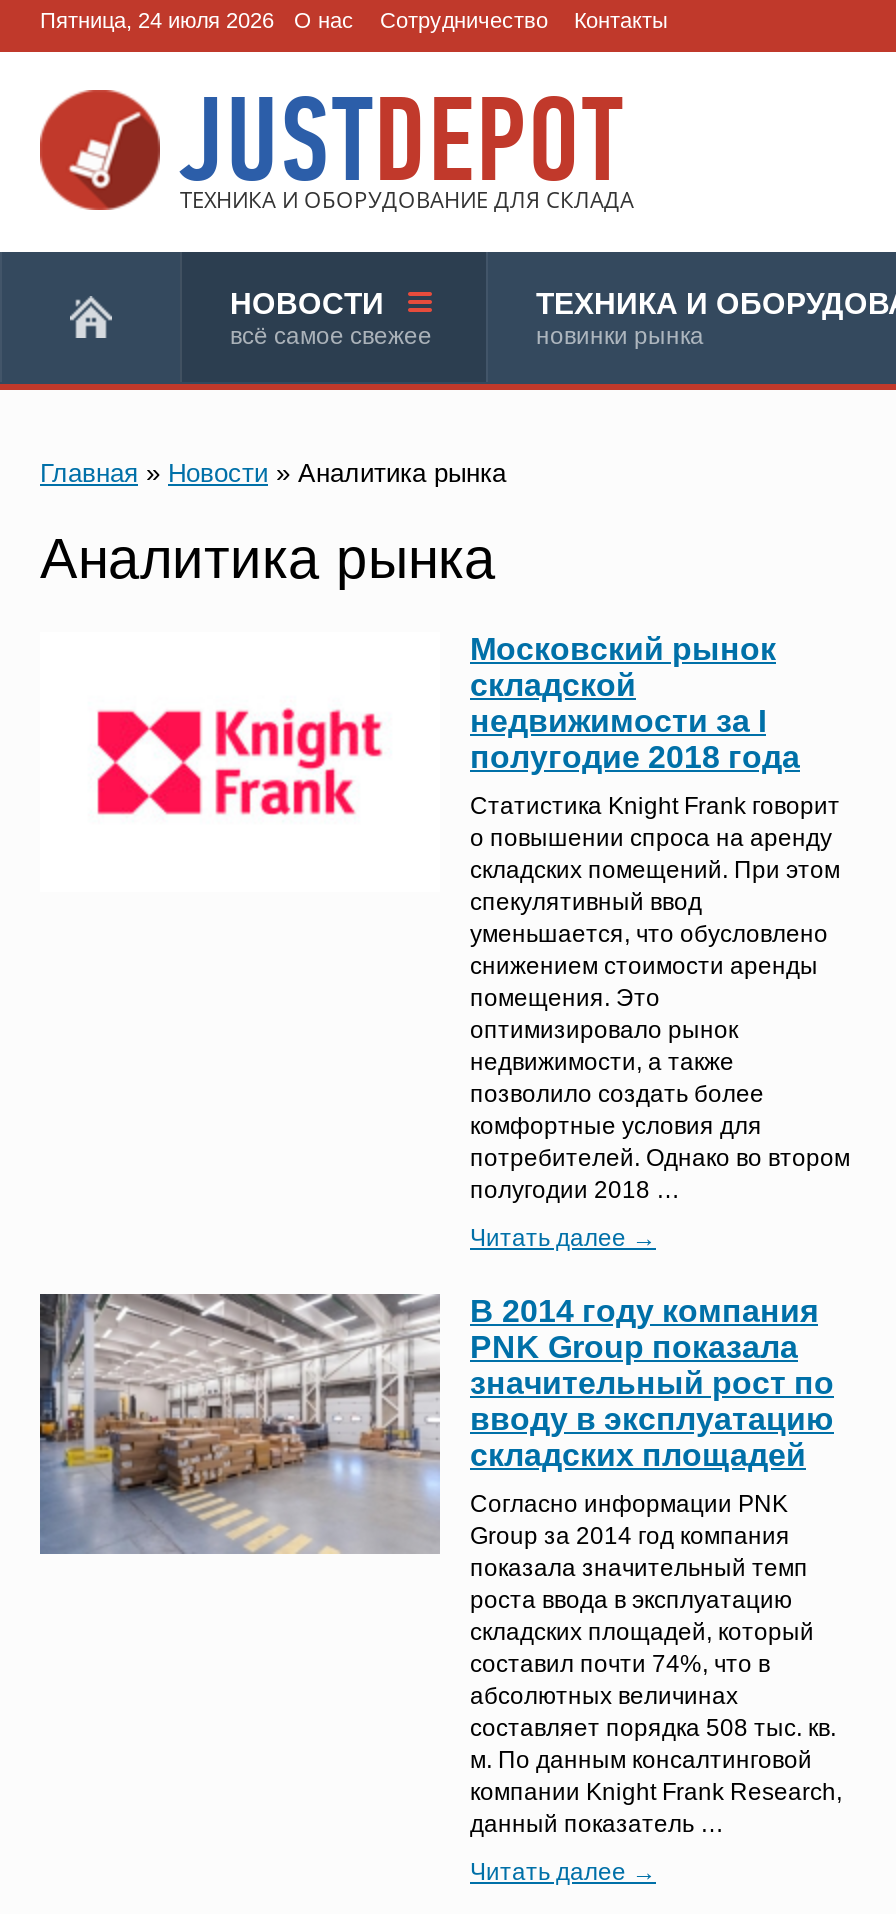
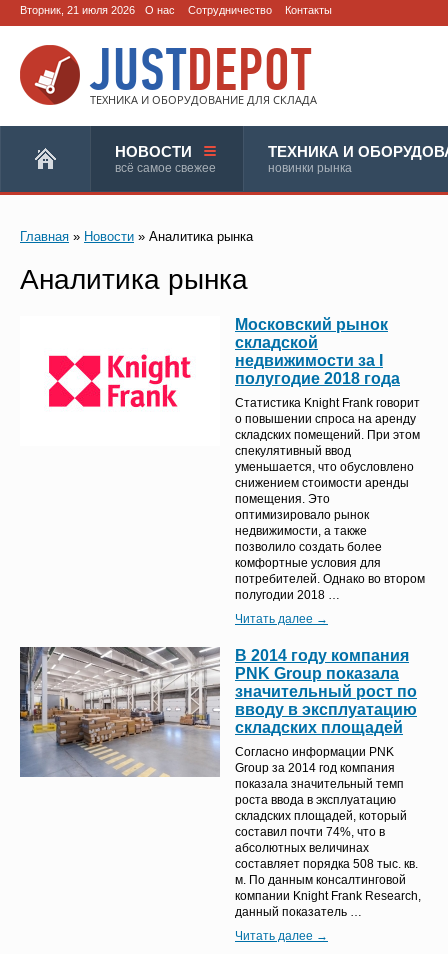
[40,8,668,32] Пятница, 24 июля 2026 О нас Сотрудничество Контакты -> [20,4,332,16] Вторник, 21 июля 2026 О нас Сотрудничество Контакты

